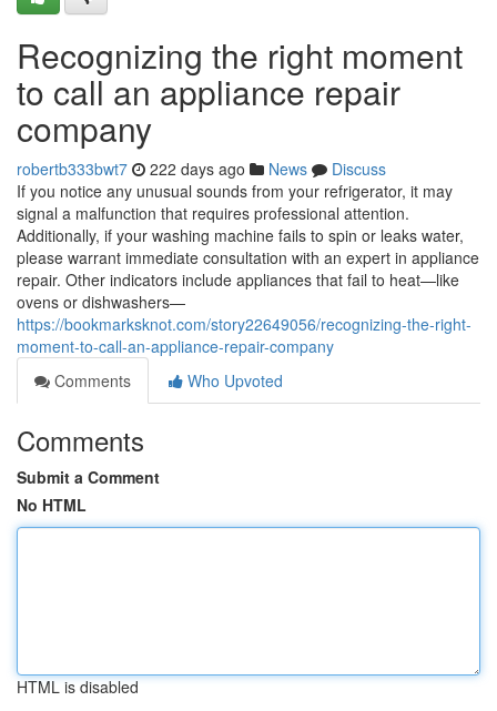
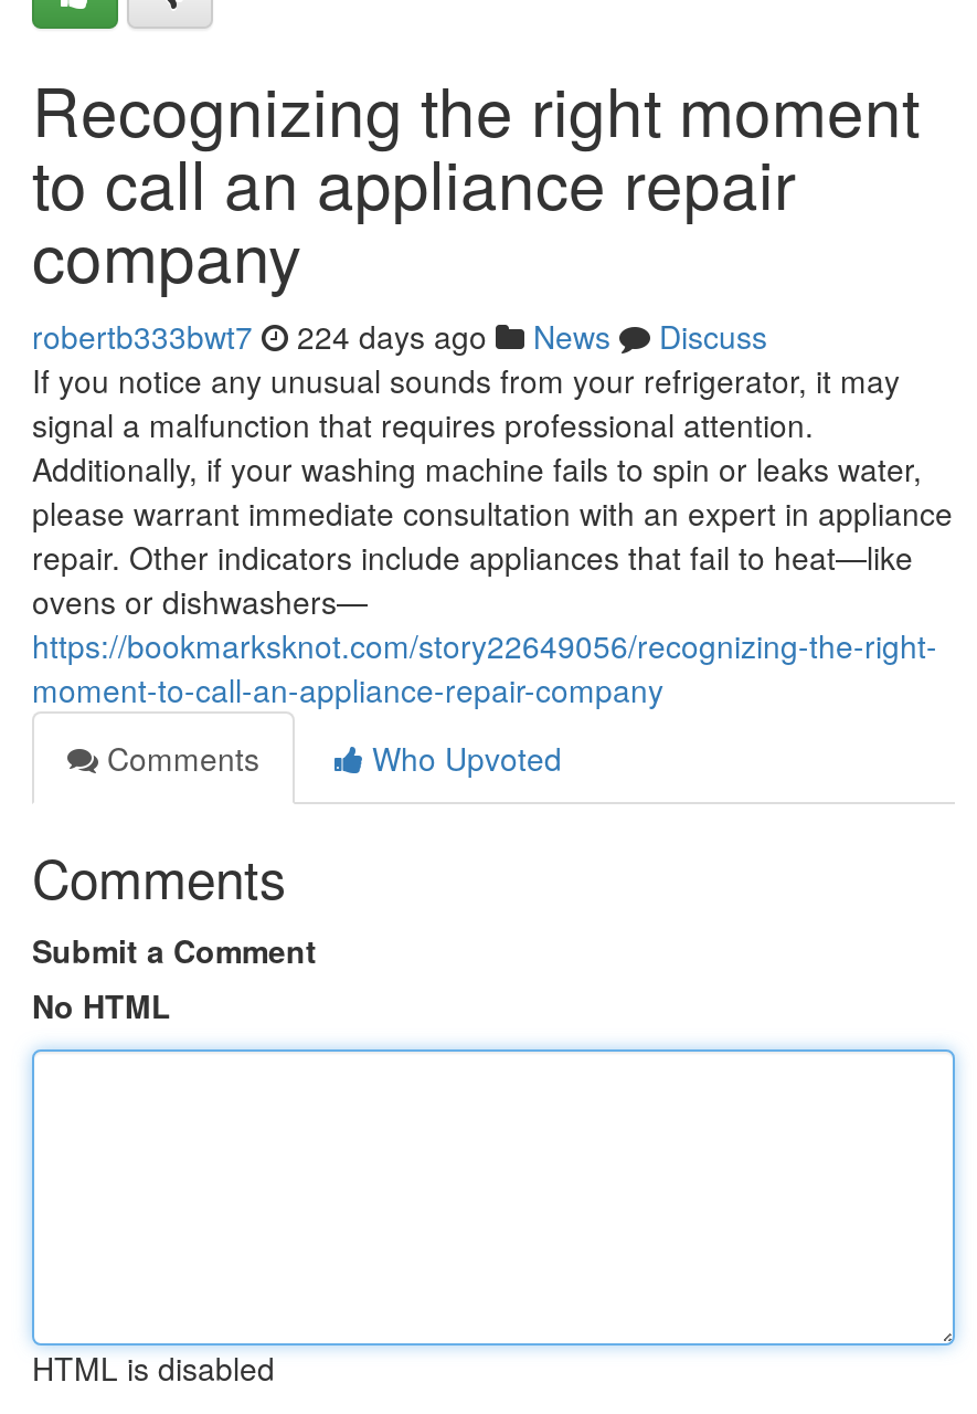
[17,158,386,180] robertb333bwt7 222 days ago News Discuss -> [32,314,767,358] robertb333bwt7 224 days ago News Discuss

